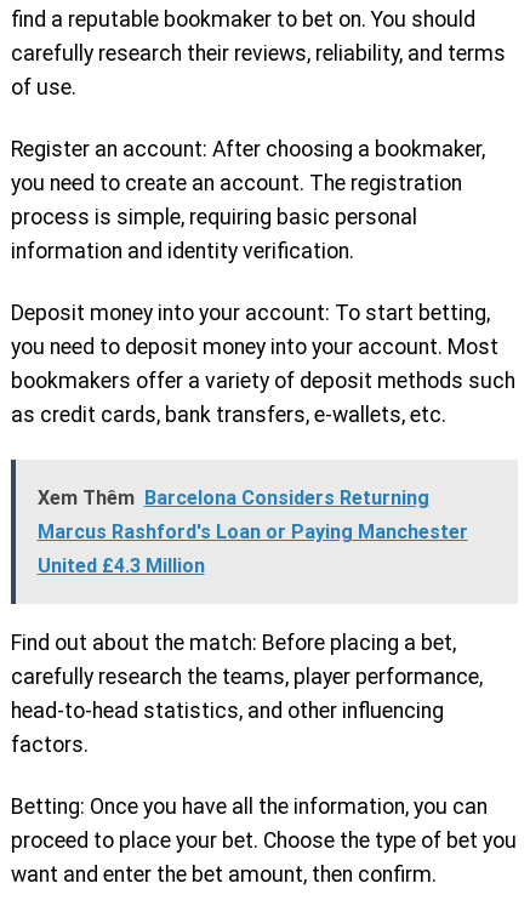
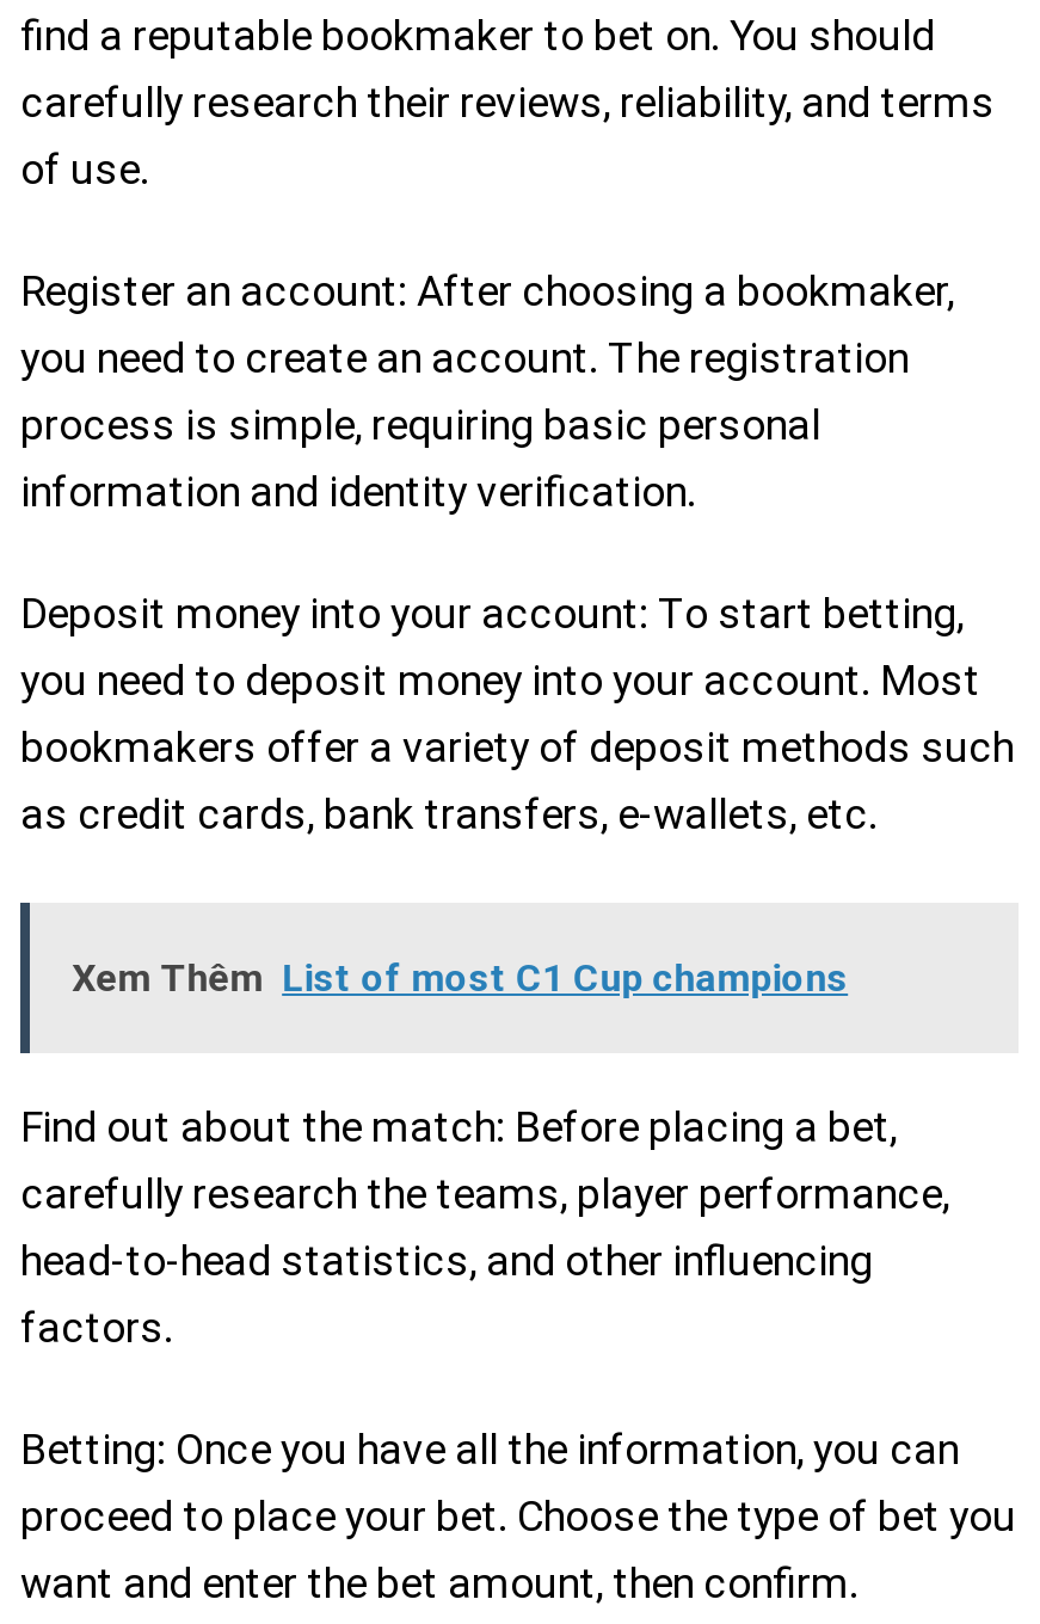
[37,487,468,578] Xem Thêm Barcelona Considers Returning | Marcus Rashford's Loan or Paying Manchester | United £4.3 Million -> [72,955,848,1001] Xem Thêm List of most C1 Cup champions

